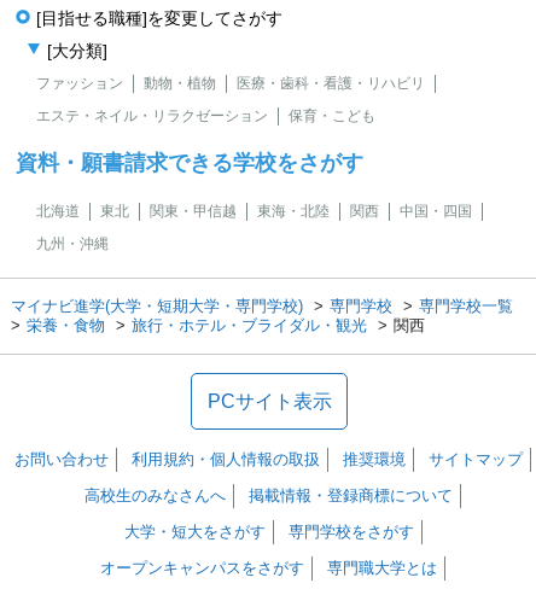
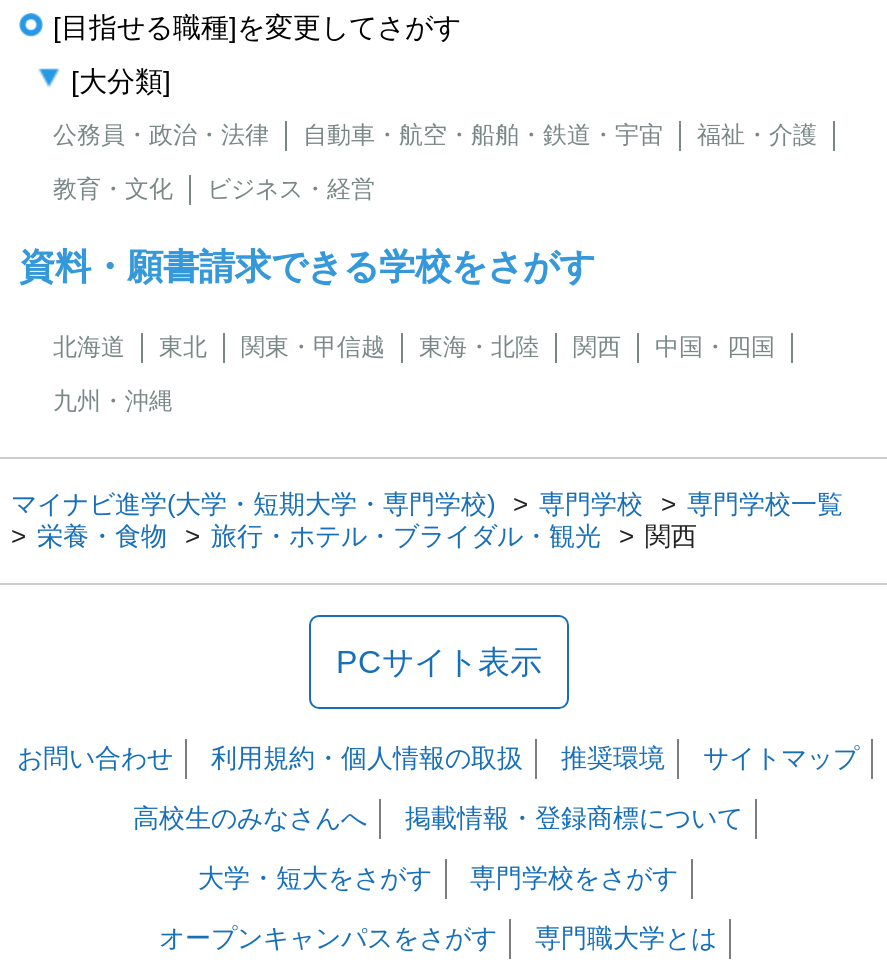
[36,74,425,91] ファッション | 動物・植物 | 医療・歯科・看護・リハビリ -> [53,120,817,148] 公務員・政治・法律 | 自動車・航空・船舶・鉄道・宇宙 | 福祉・介護
[36,107,375,124] エステ・ネイル・リラクゼーション | 保育・こども -> [53,174,375,202] 教育・文化 | ビジネス・経営

